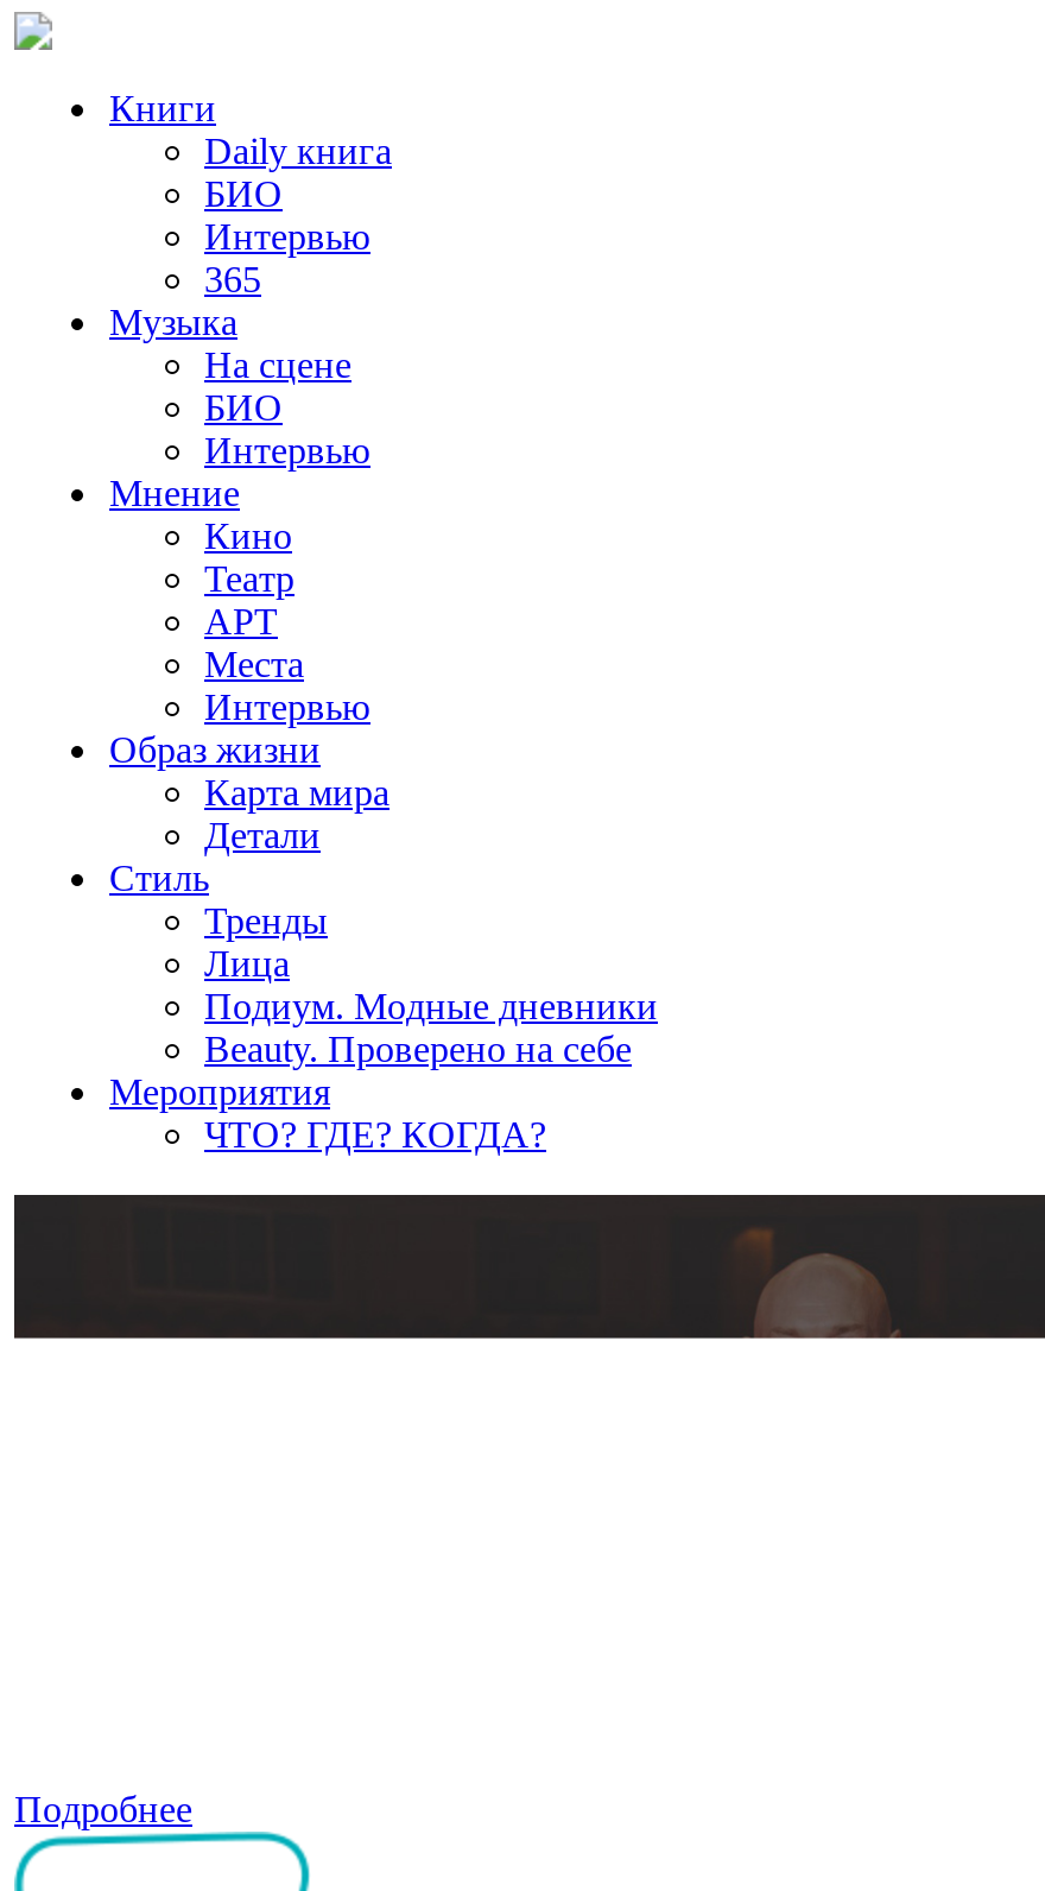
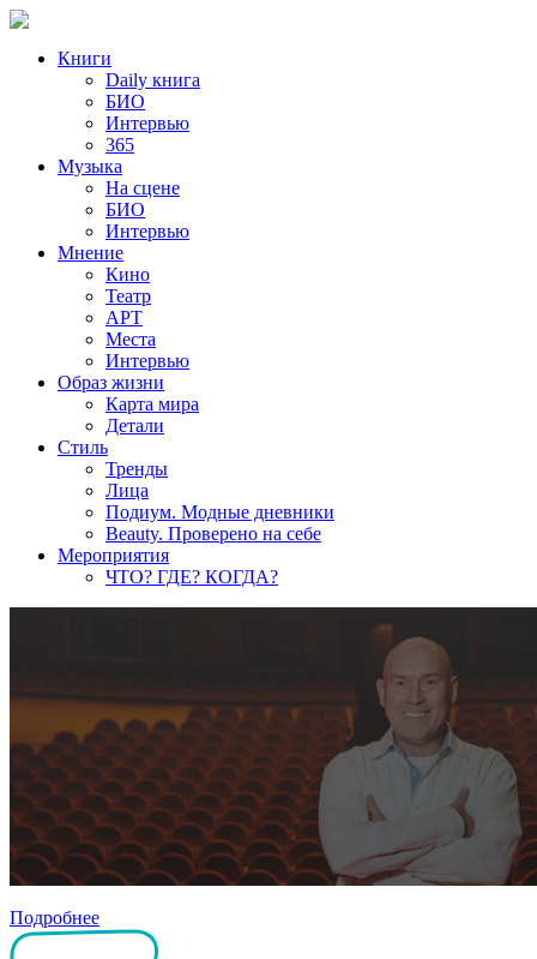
none -> [8,679,533,887] [image]

